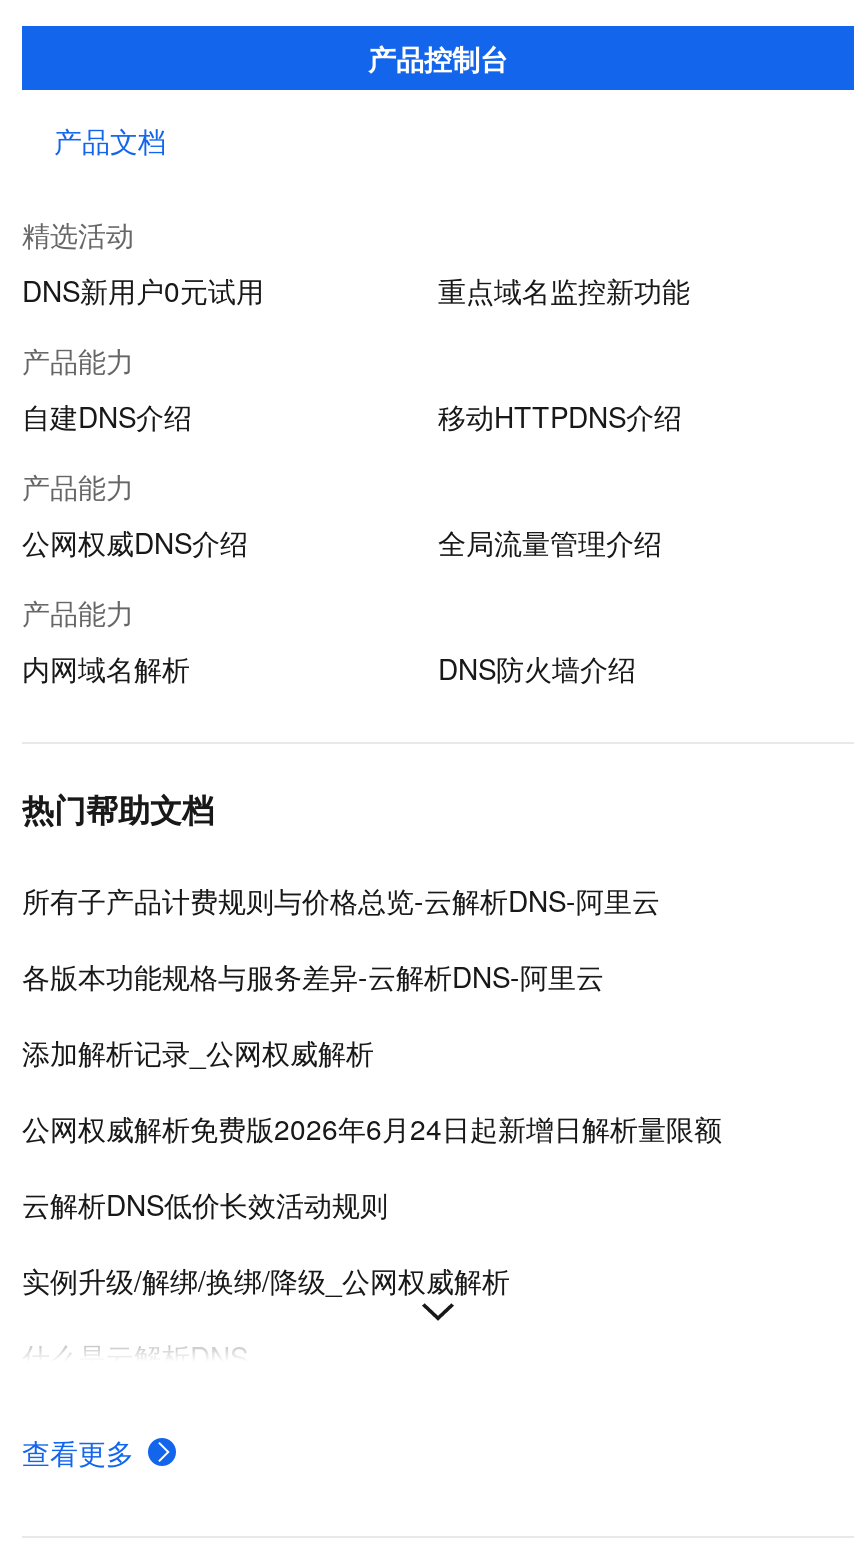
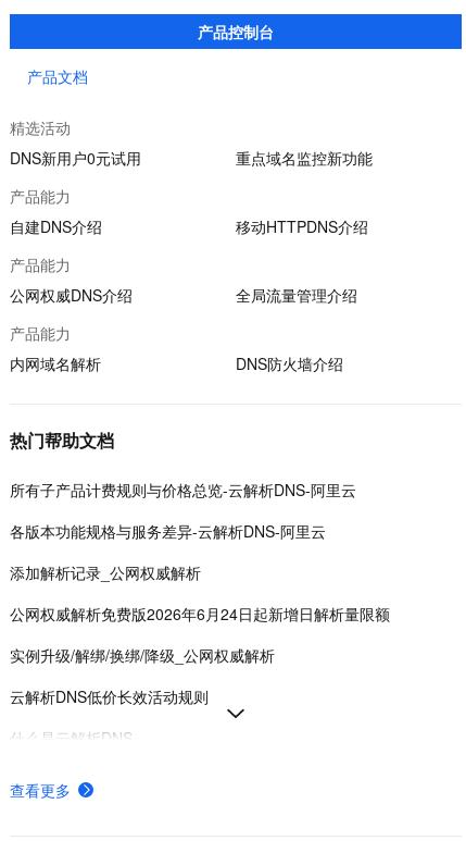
moved [22,1184,388,1224] -> [10,685,209,707]: 云解析DNS低价长效活动规则
moved [22,1260,510,1300] -> [10,644,275,666]: 实例升级/解绑/换绑/降级_公网权威解析

